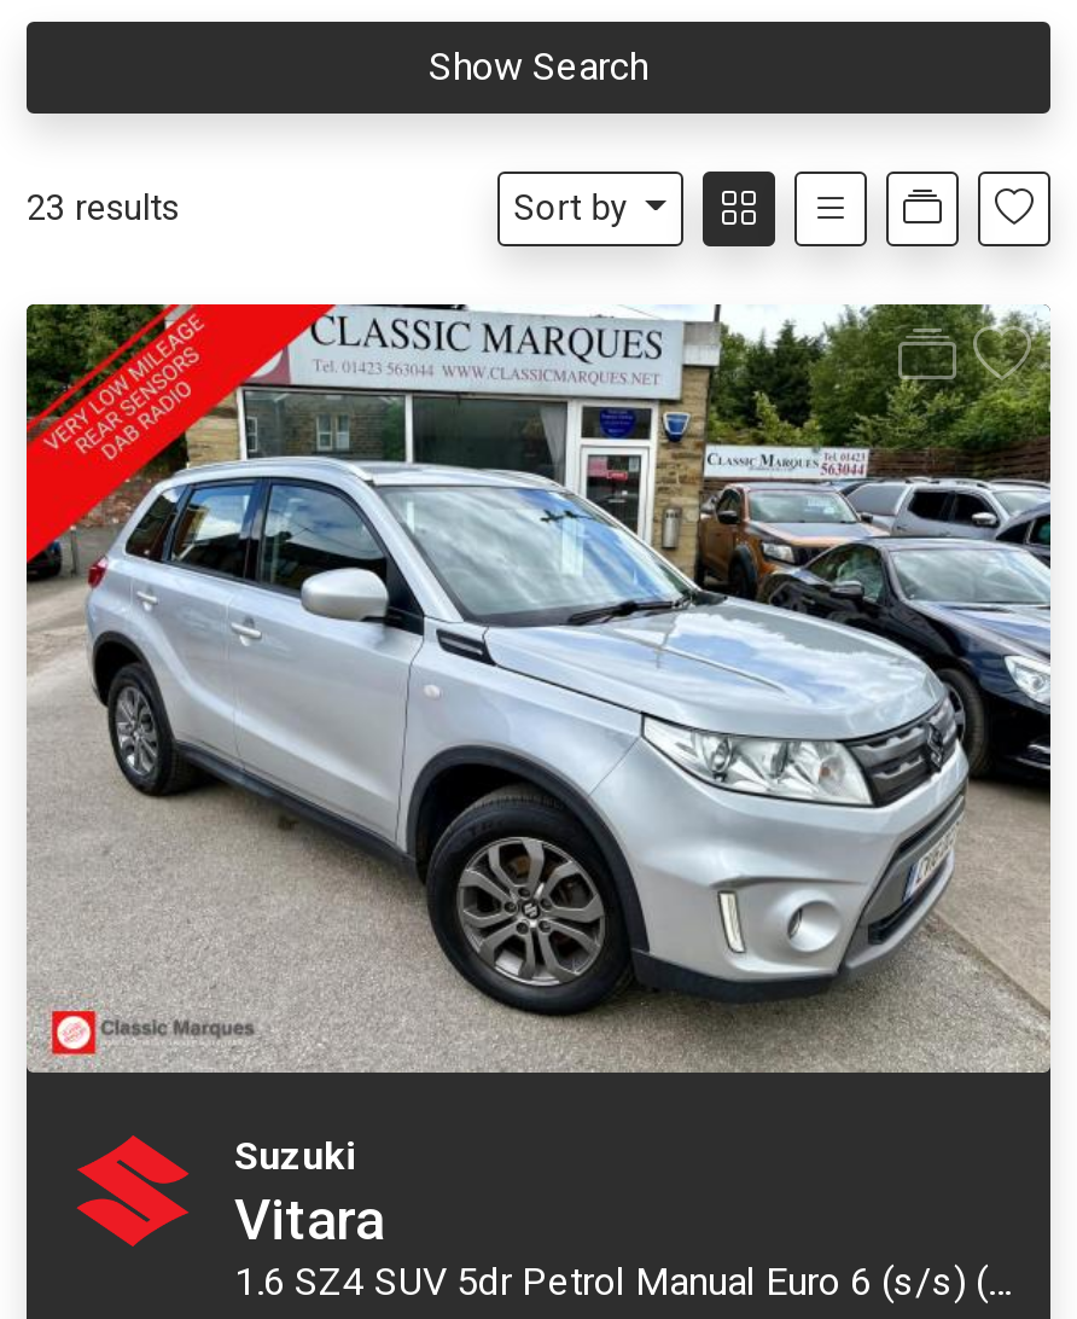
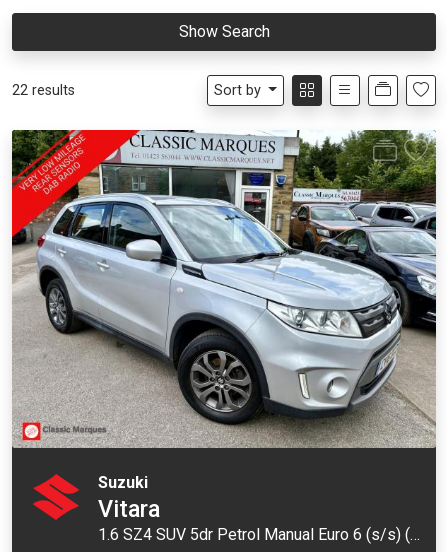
[27,188,179,229] 23 results -> [12,82,75,99] 22 results

